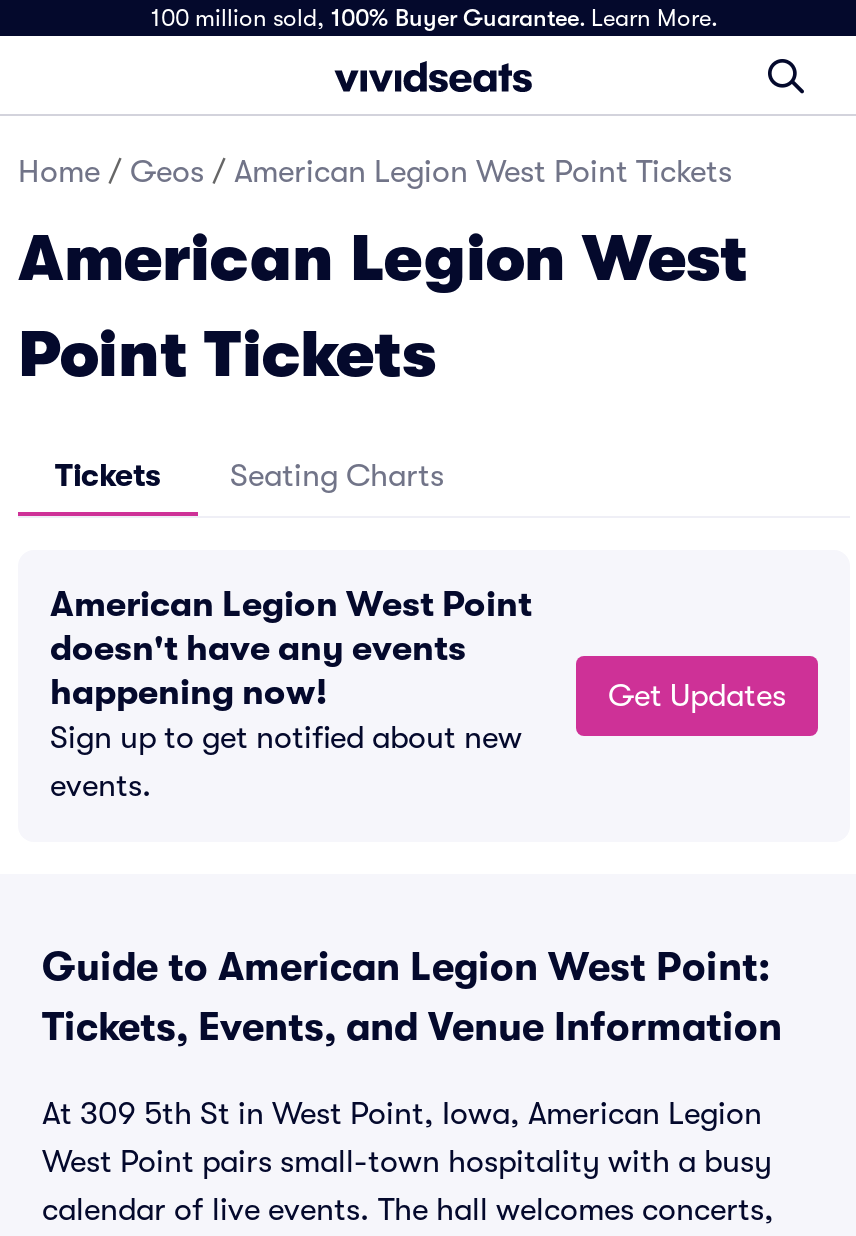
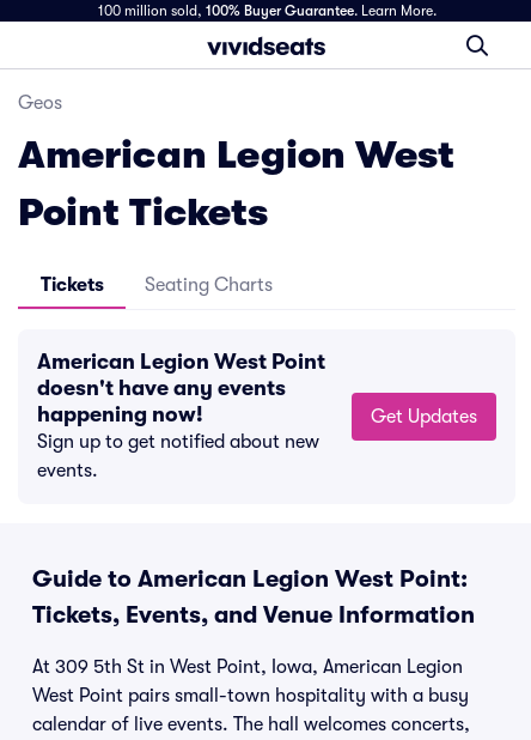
[18,154,732,190] Home / Geos / American Legion West Point Tickets -> [18,92,62,114] Geos

